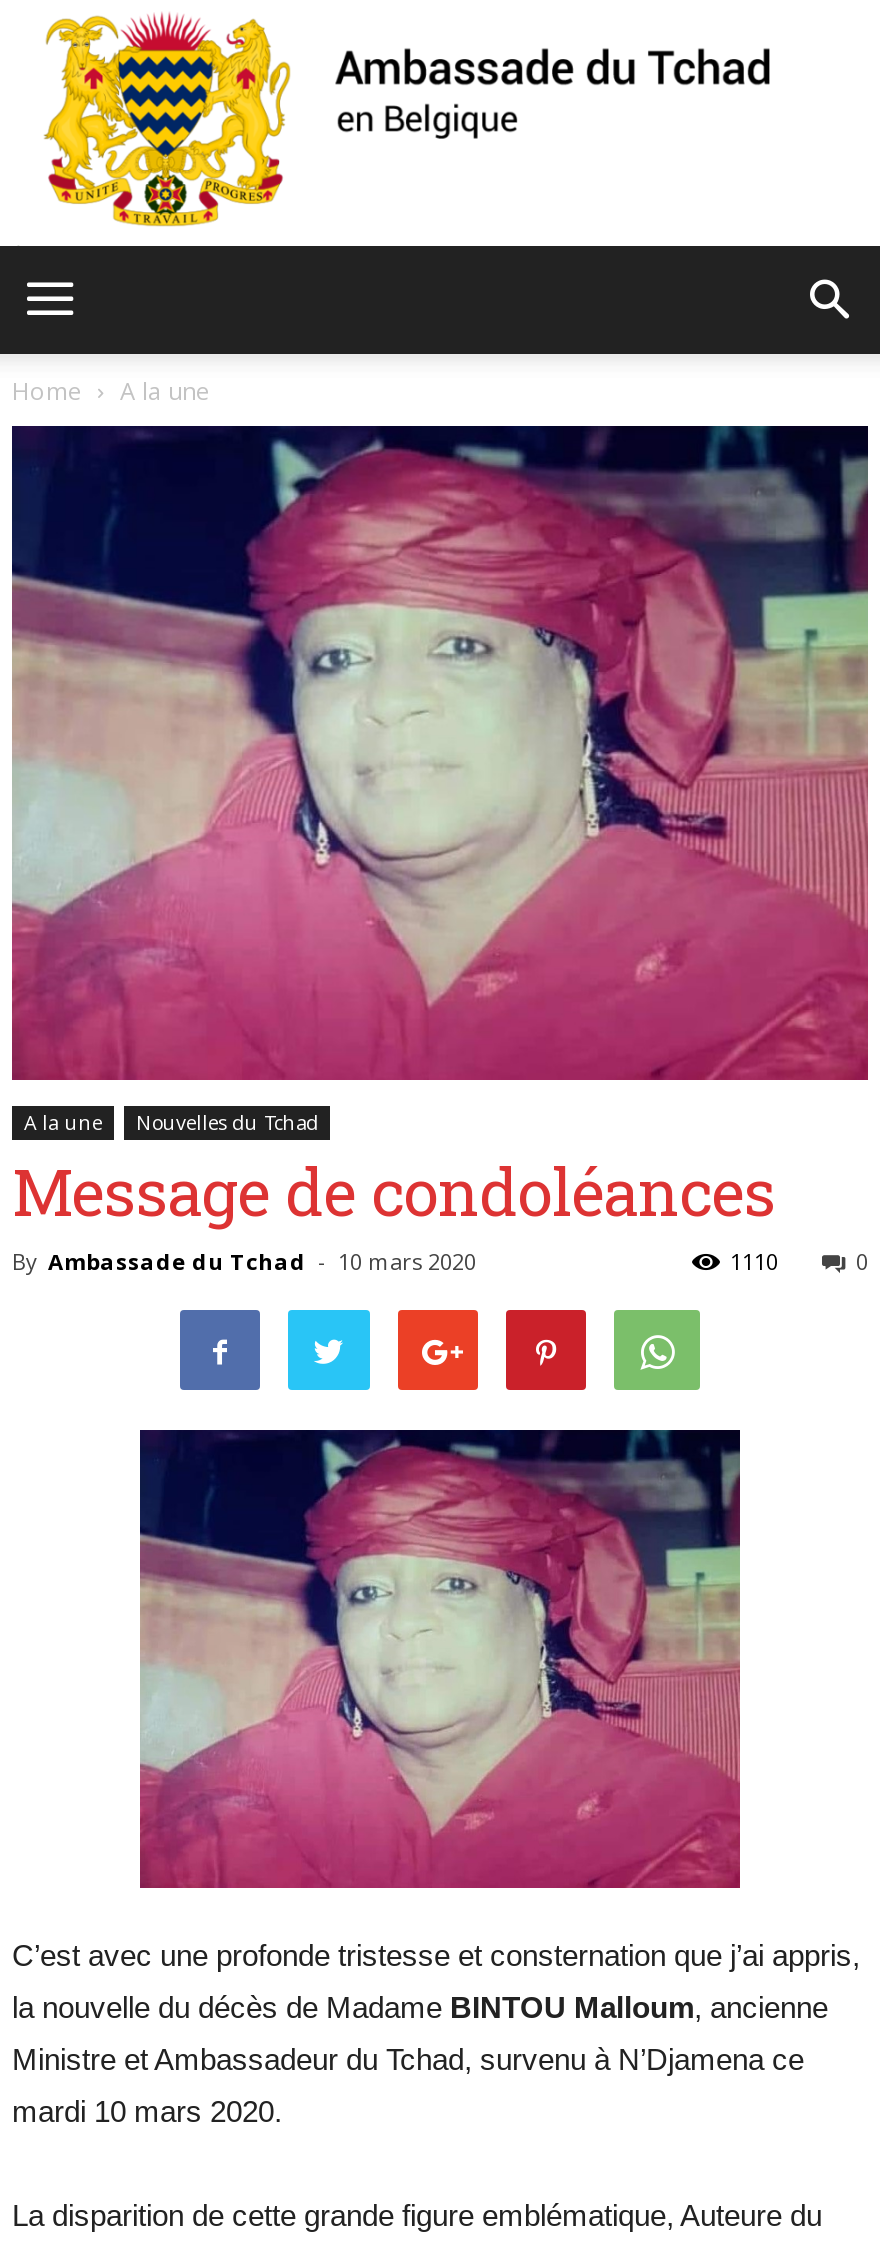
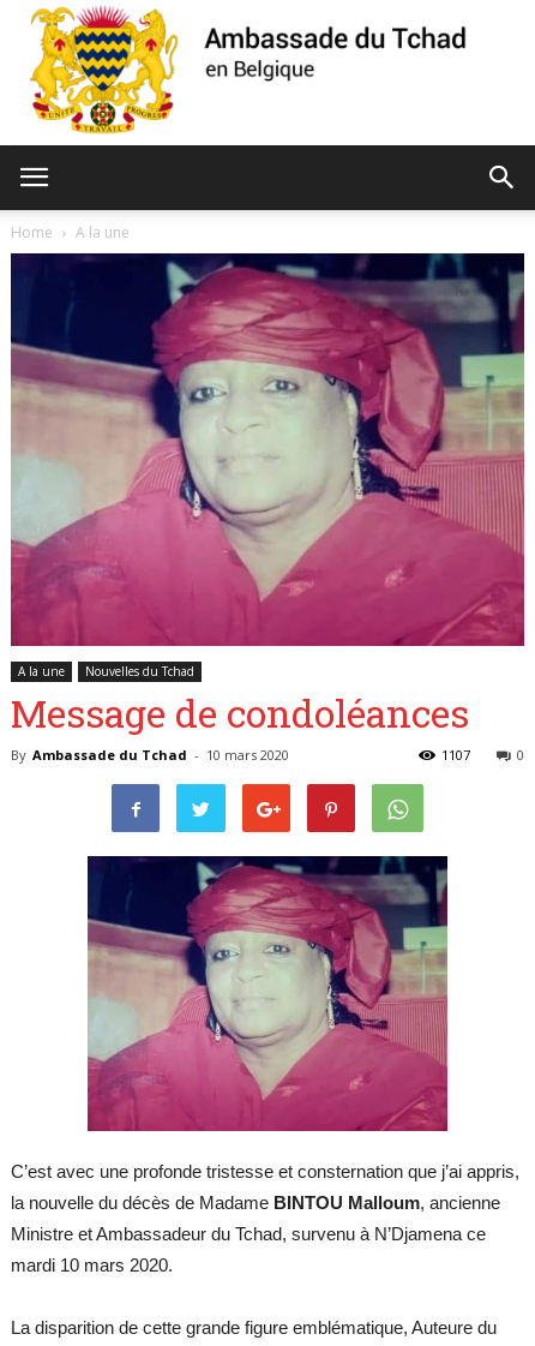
[730,1246,778,1276] 1110 -> [441,746,470,764] 1107

